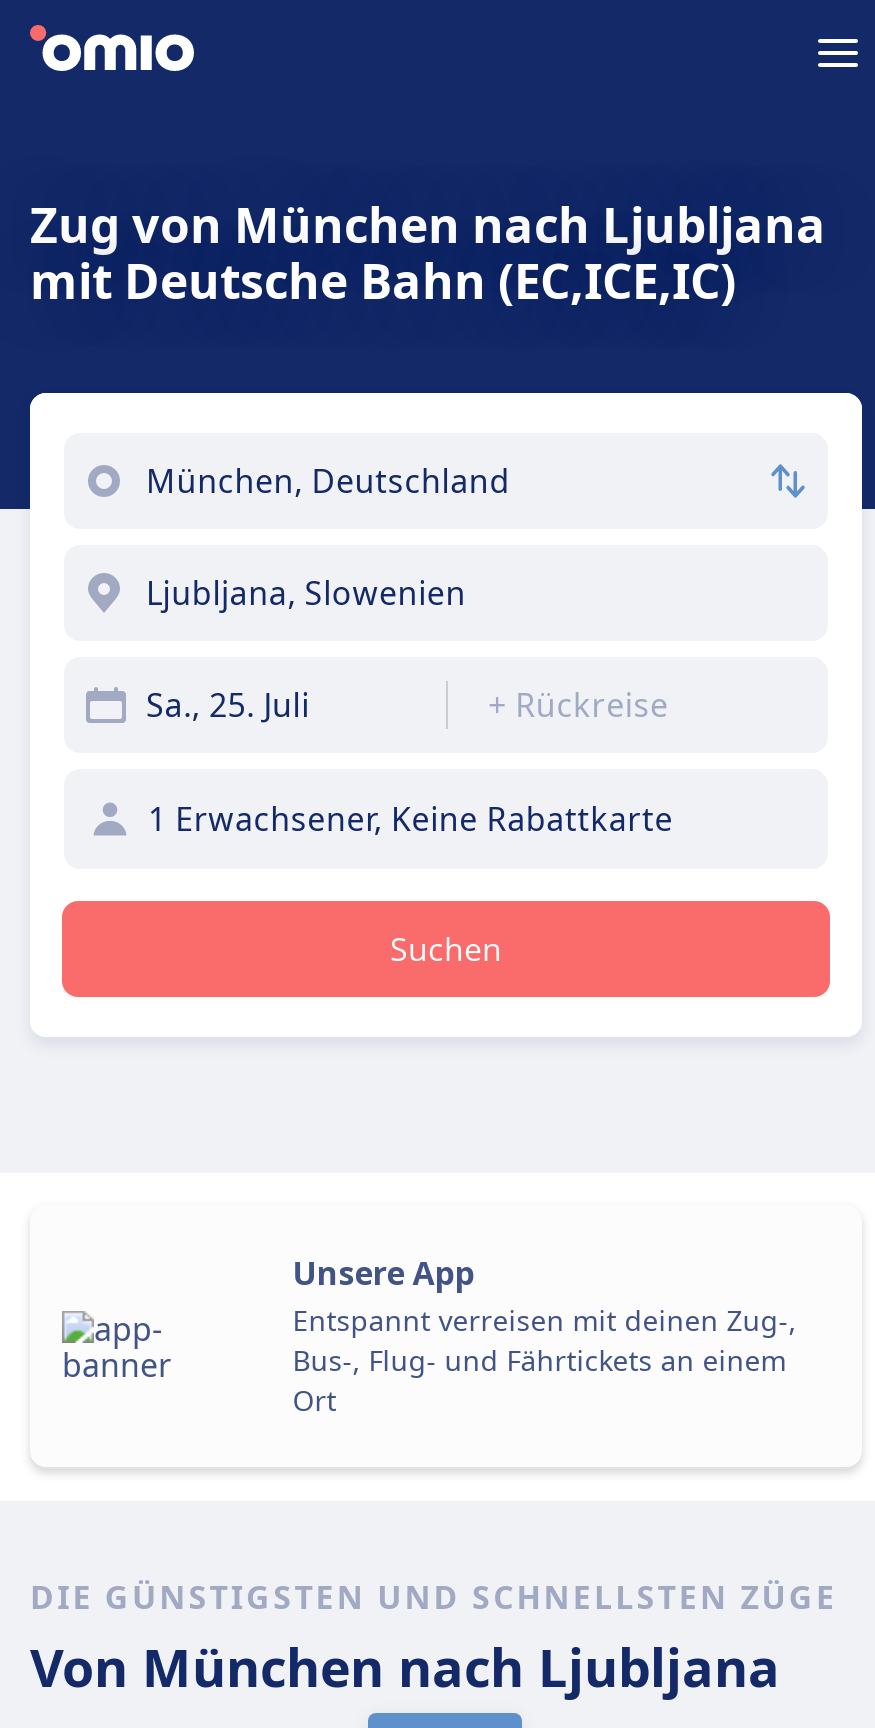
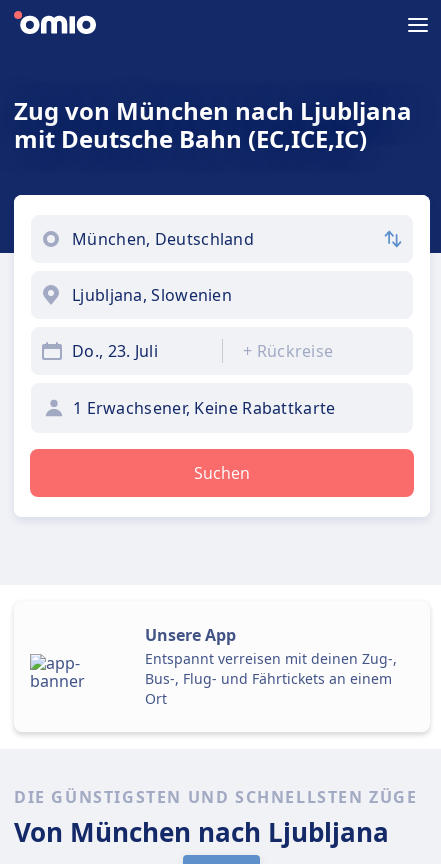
[146,683,310,727] Sa., 25. Juli -> [72,340,158,362] Do., 23. Juli

